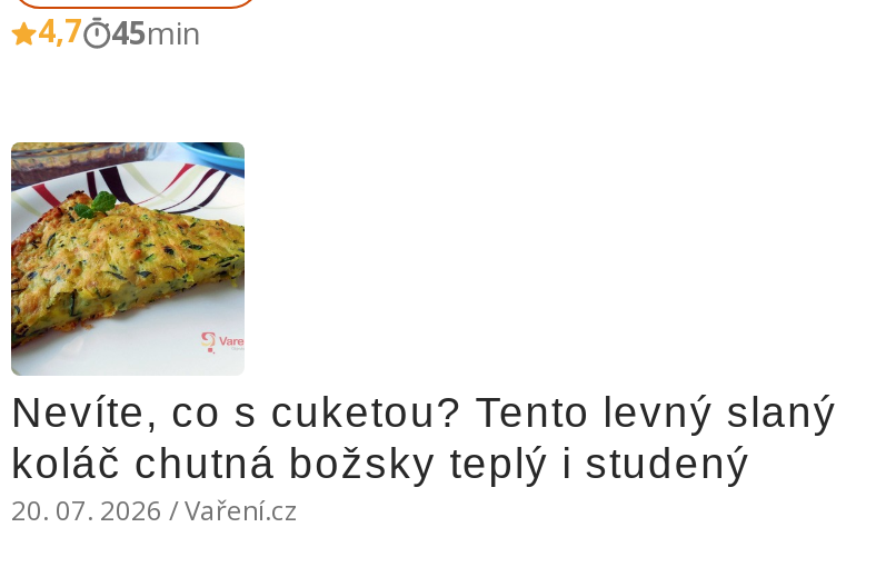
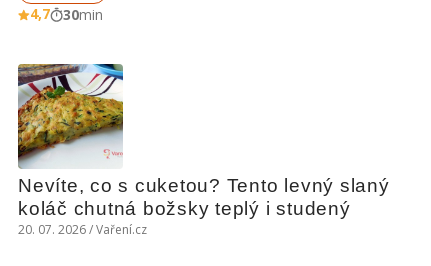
[38,9,200,53] 4,7 45min -> [30,4,103,24] 4,7 30min

